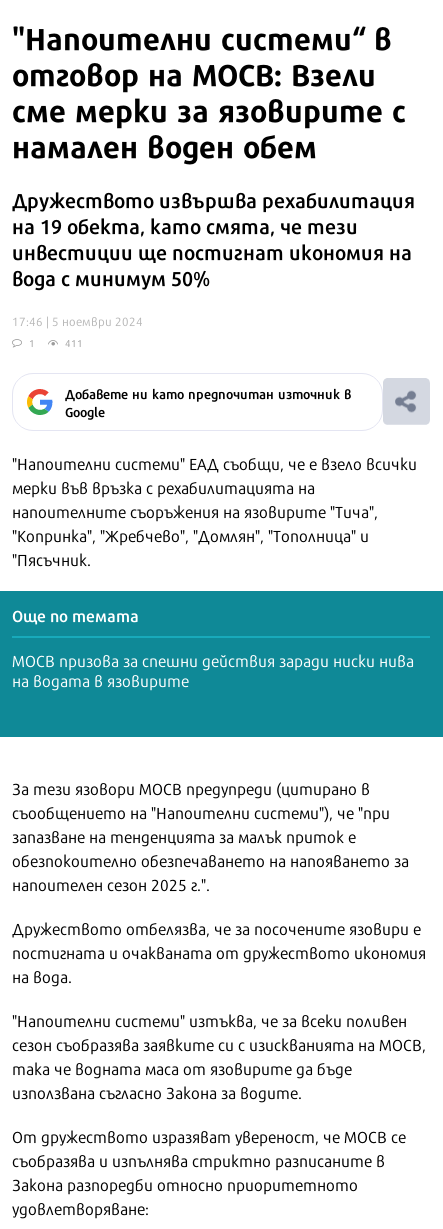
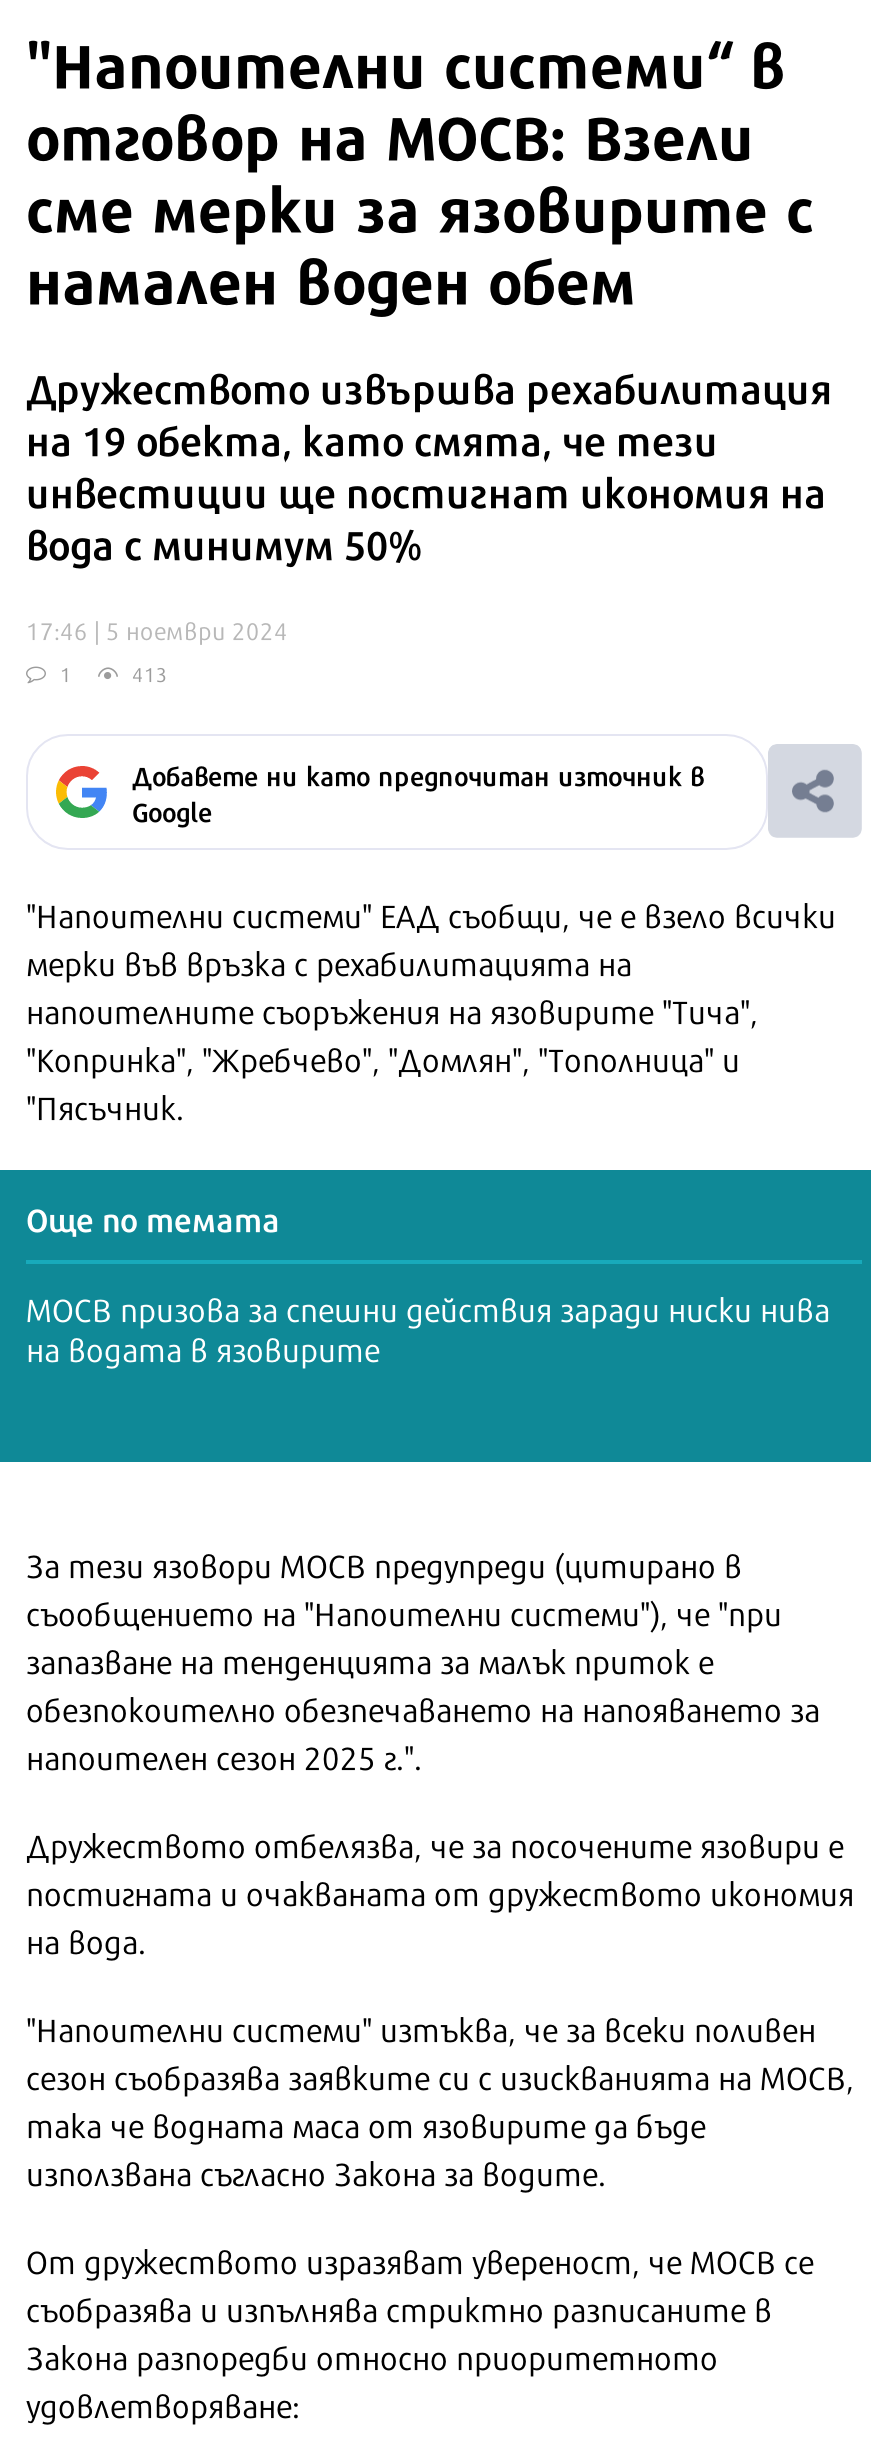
[26,335,83,350] 1 411 -> [54,658,168,688] 1 413

